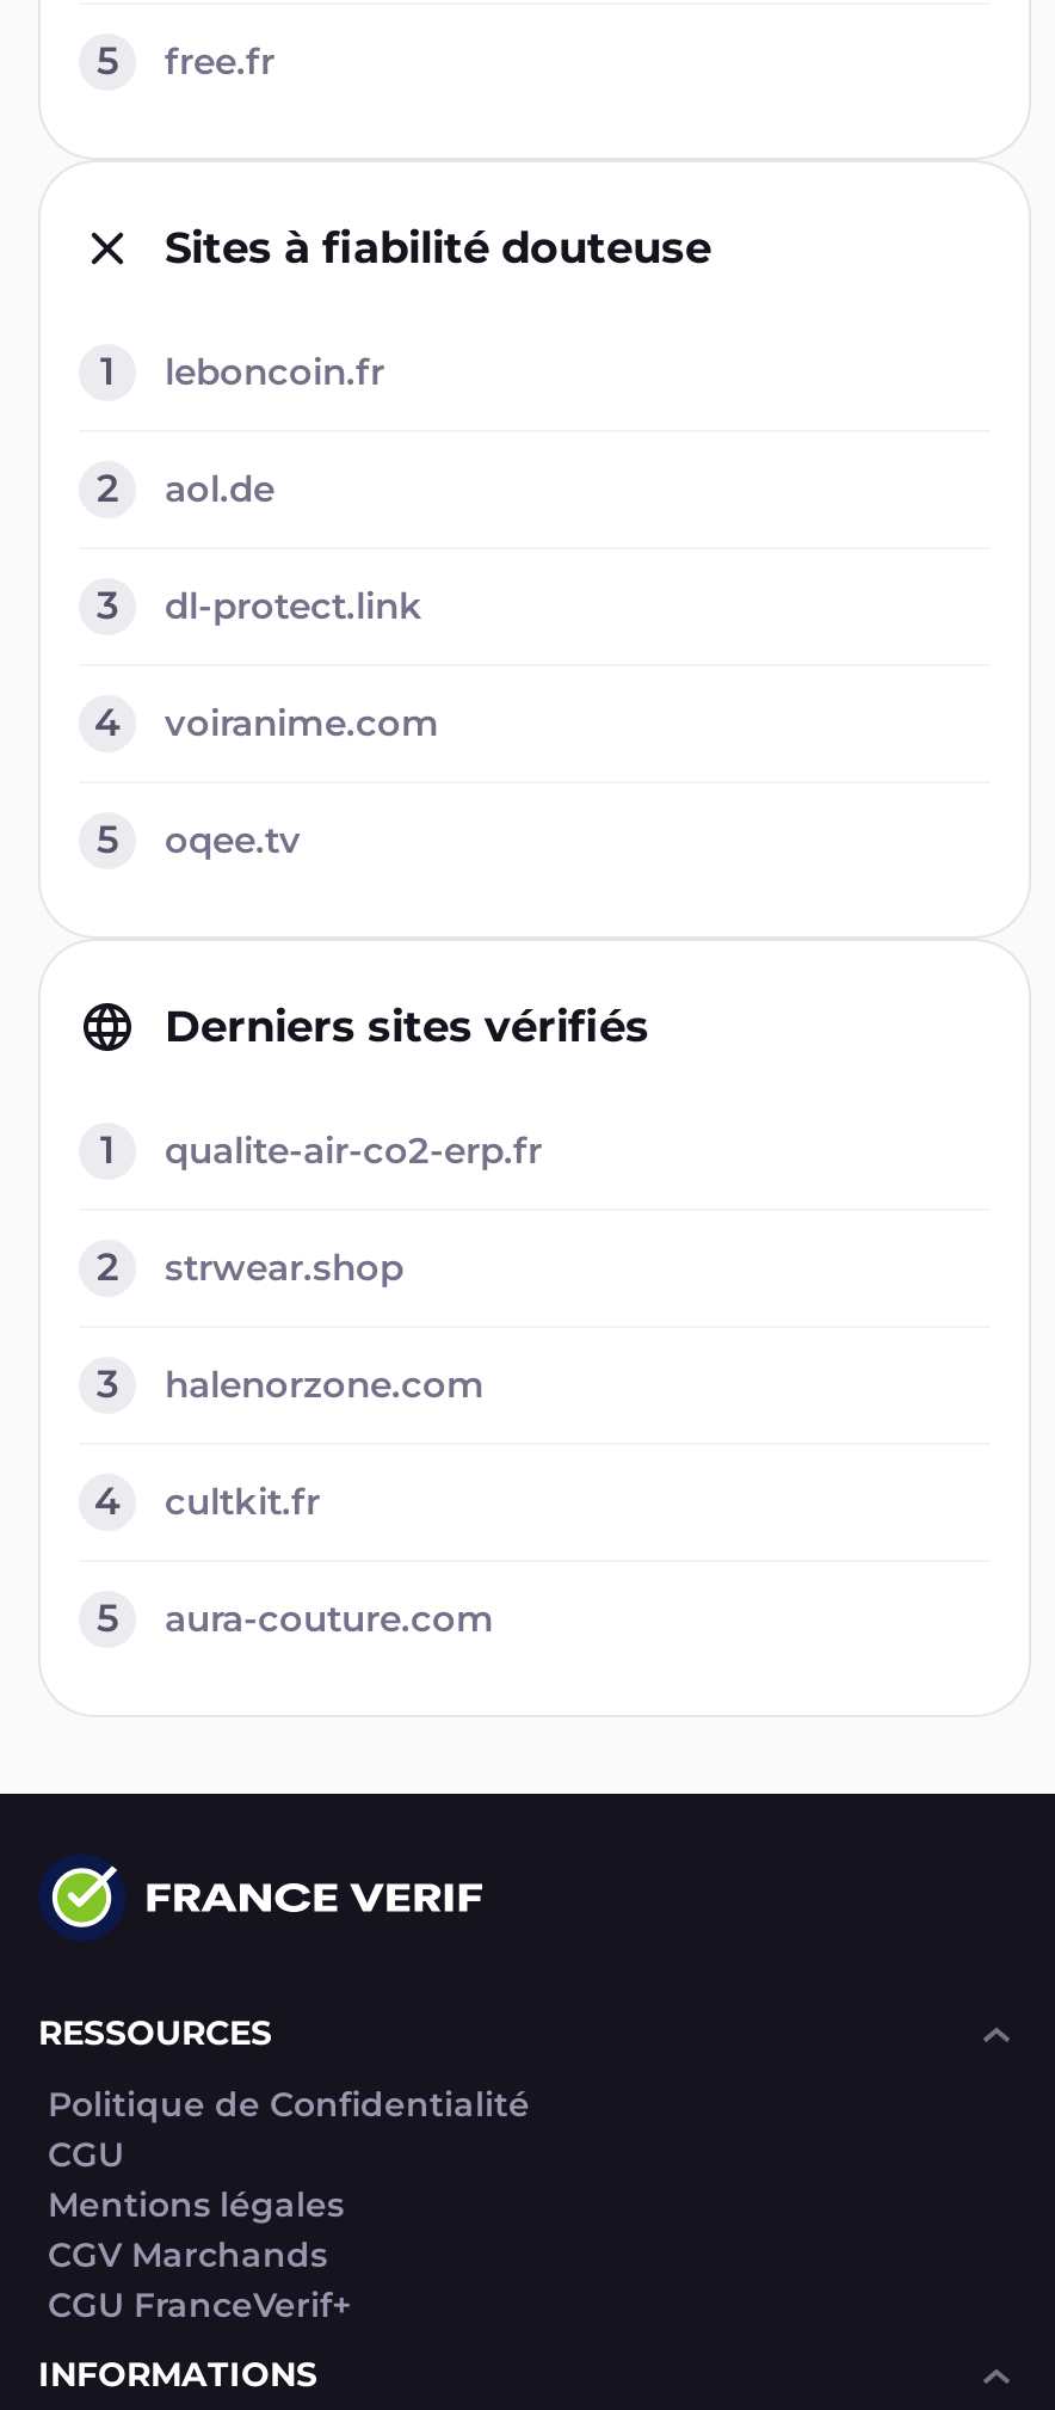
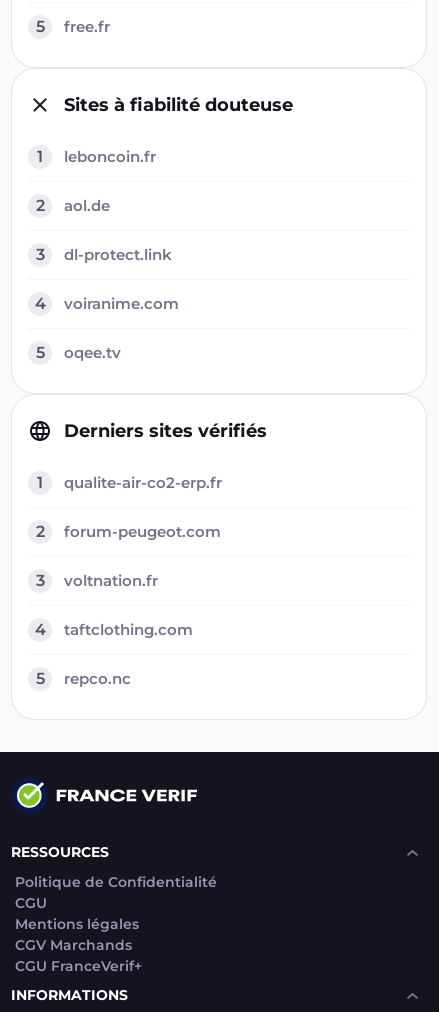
[165,1244,403,1290] strwear.shop -> [64,522,221,541] forum-peugeot.com
[165,1361,485,1407] halenorzone.com -> [64,571,158,590] voltnation.fr
[165,1478,320,1524] cultkit.fr -> [64,620,193,639] taftclothing.com
[165,1596,494,1641] aura-couture.com -> [64,669,131,688] repco.nc

